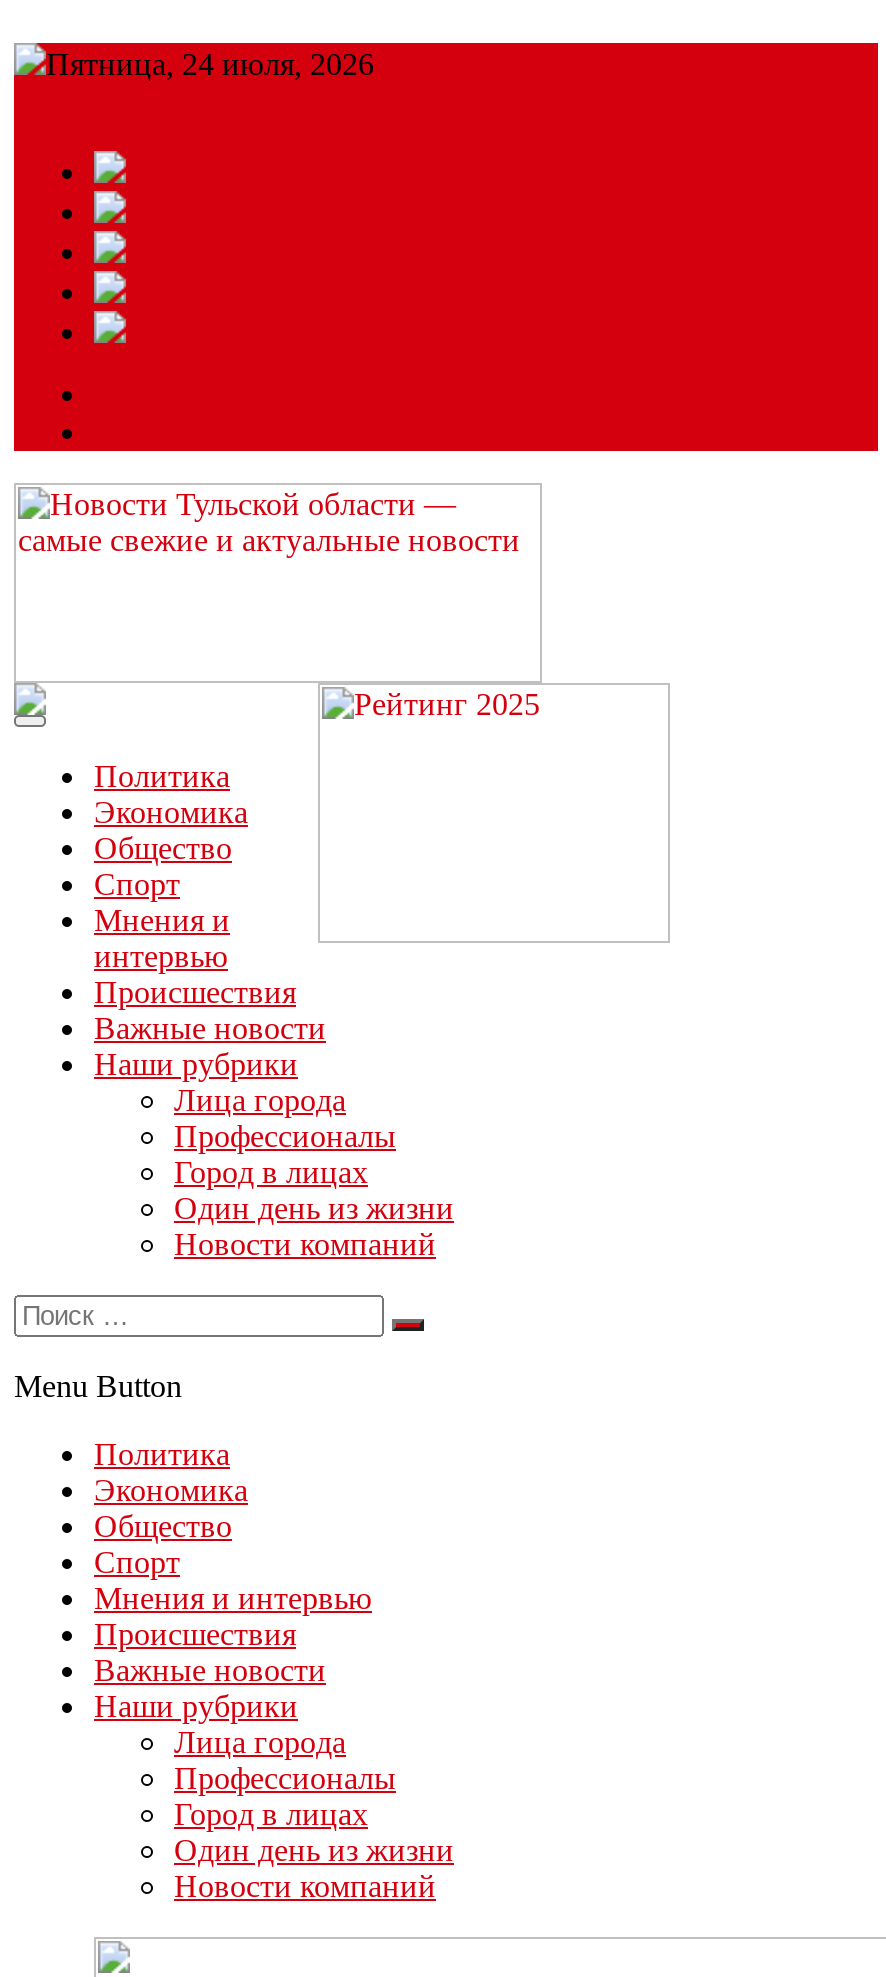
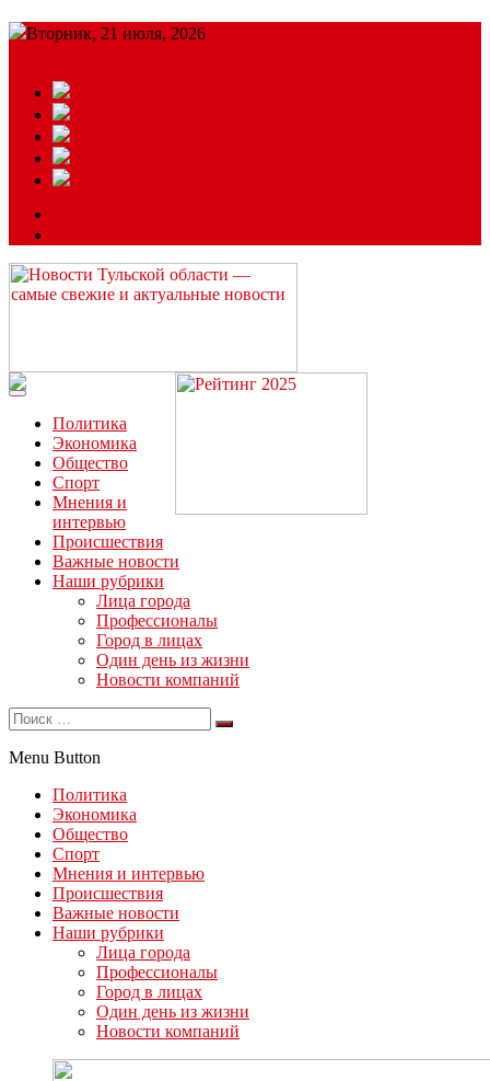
[46,47,374,81] Пятница, 24 июля, 2026 -> [26,24,206,43] Вторник, 21 июля, 2026

